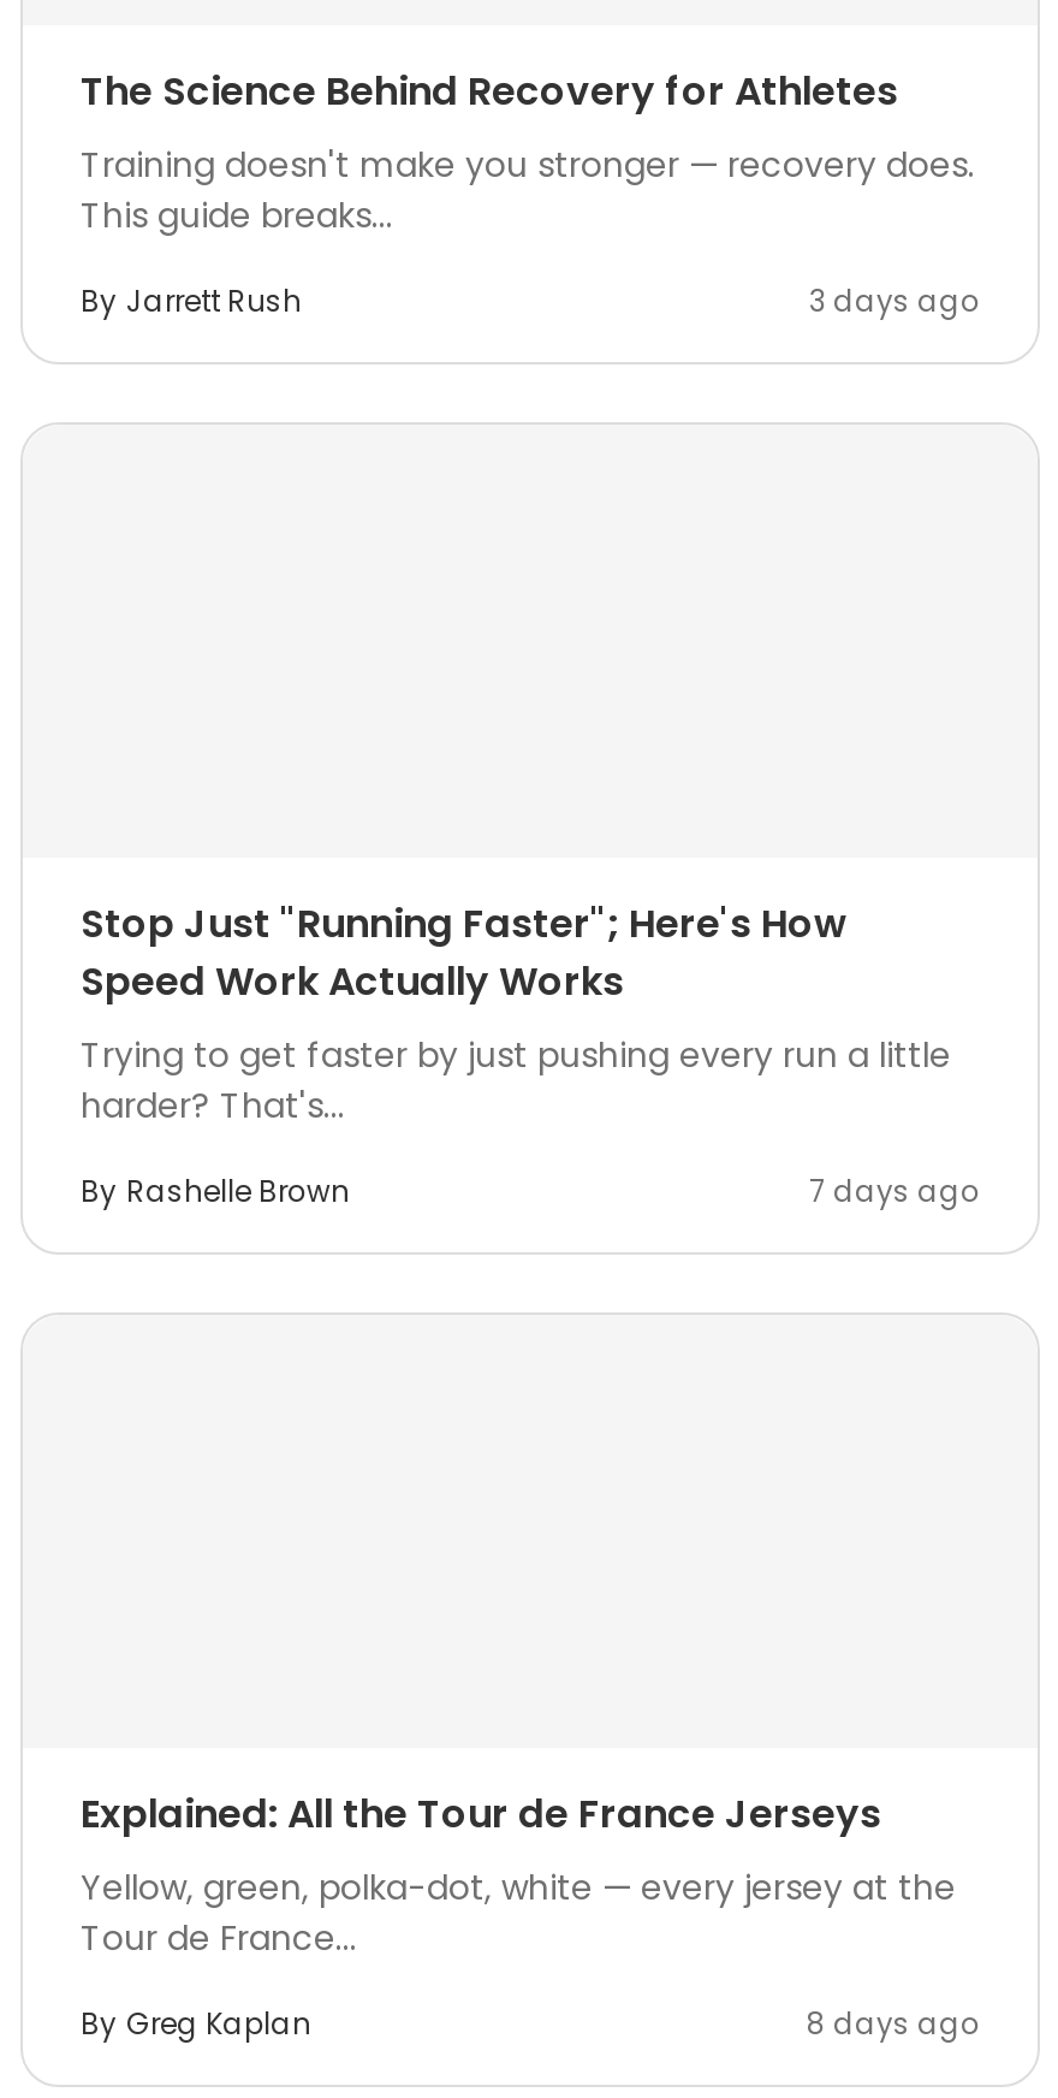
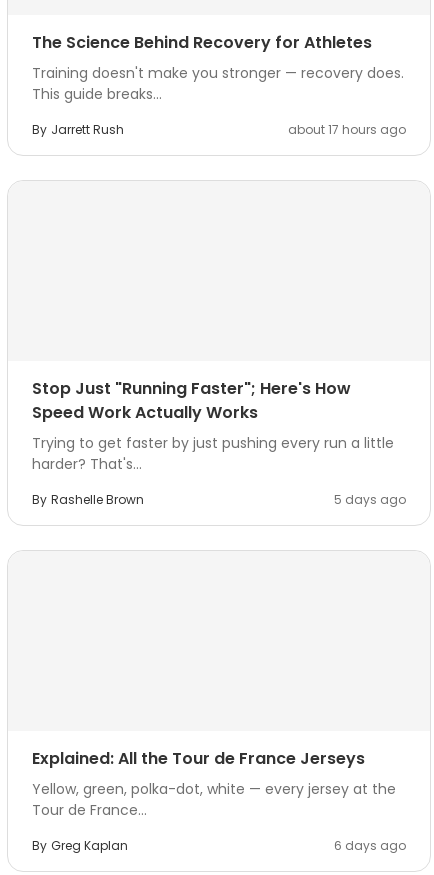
[809,280,980,321] 3 days ago -> [288,121,406,138] about 17 hours ago
[809,1171,980,1211] 7 days ago -> [334,491,406,508] 5 days ago
[807,2003,980,2044] 8 days ago -> [334,837,406,854] 6 days ago

